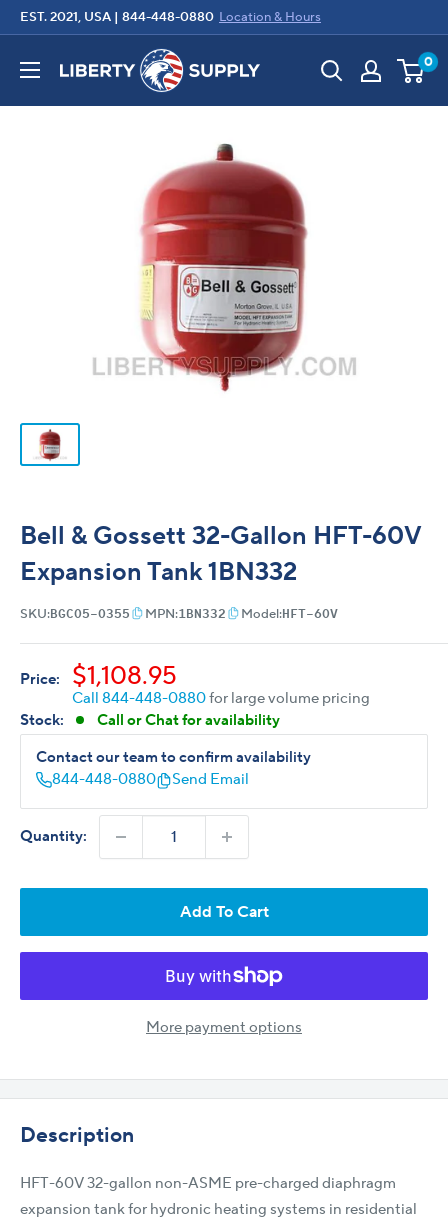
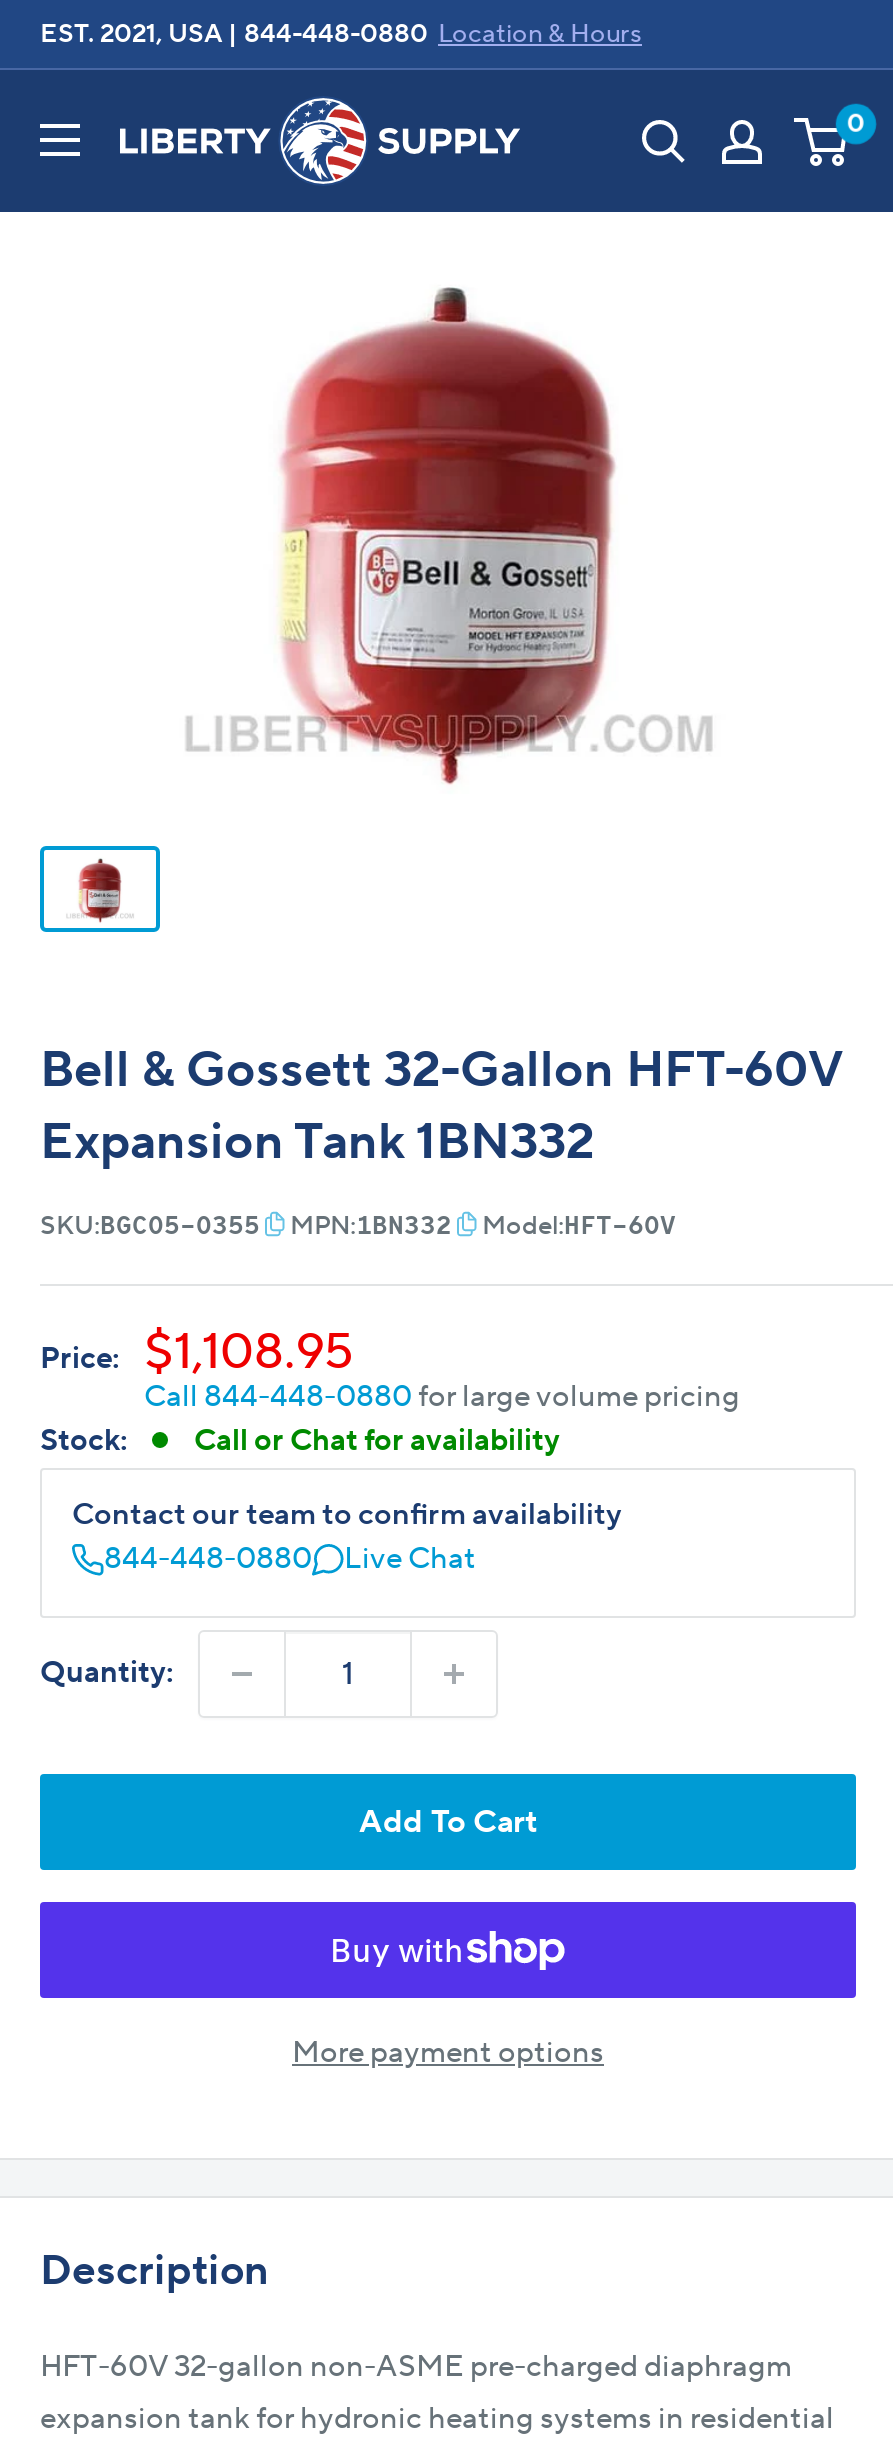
[172,770,249,789] Send Email -> [344,1540,476,1578] Live Chat

